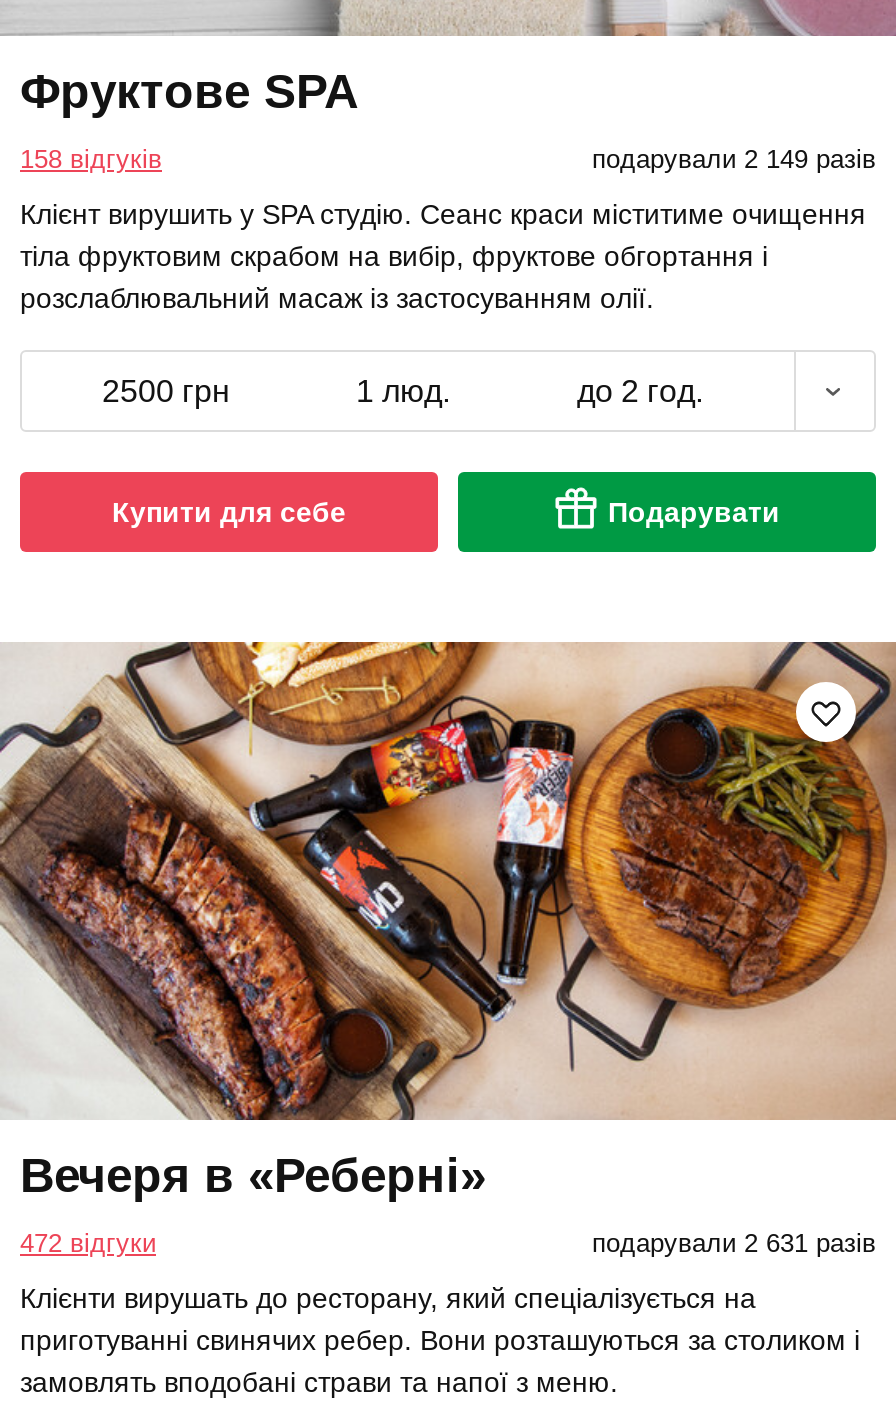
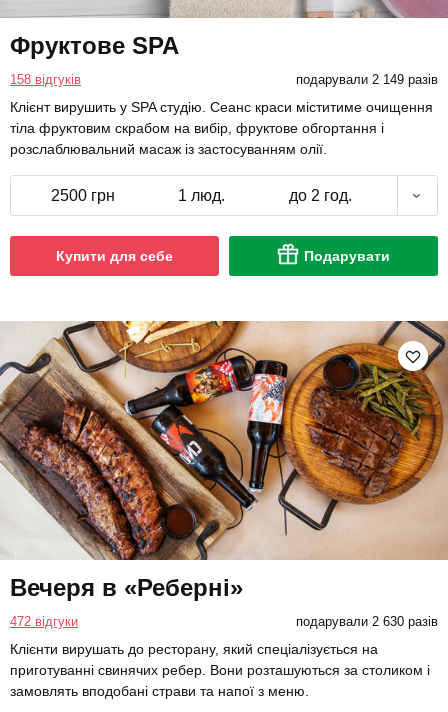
[592,1228,876,1258] подарували 2 631 разів -> [296,614,438,629] подарували 2 630 разів

